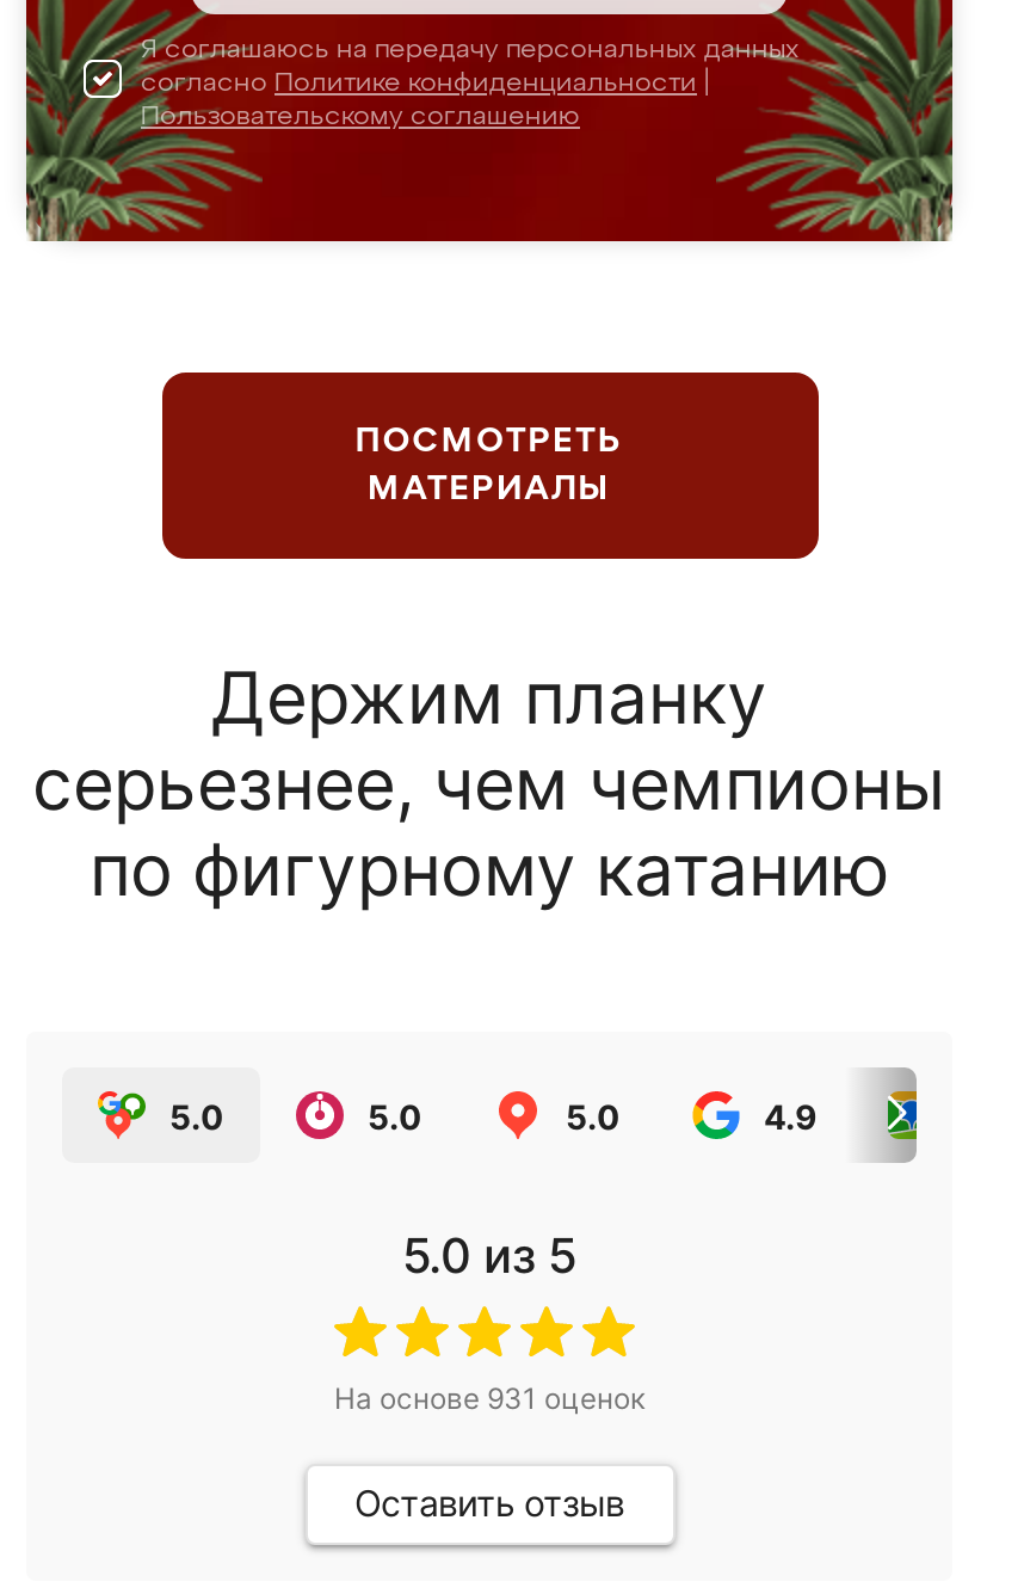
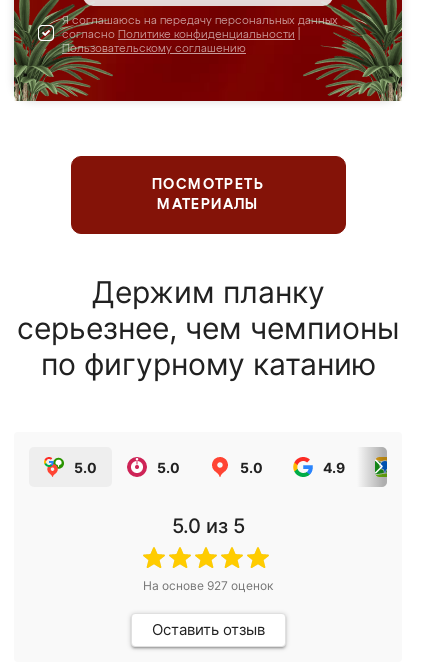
[334,1380,644,1416] На основе 931 оценок -> [143,578,273,593] На основе 927 оценок

